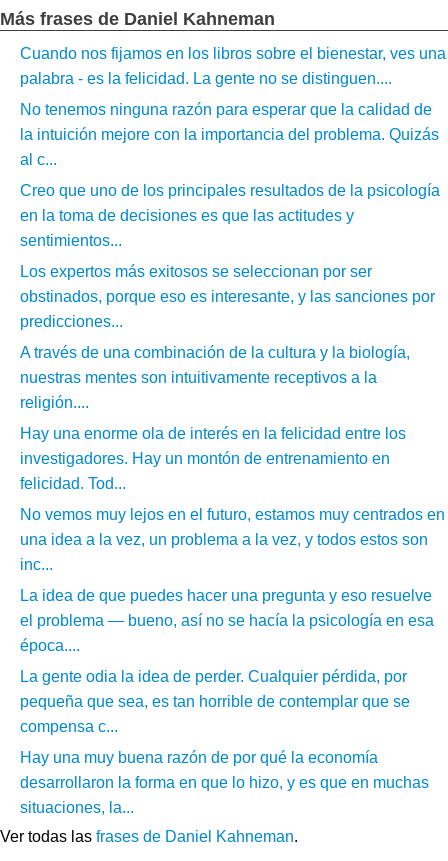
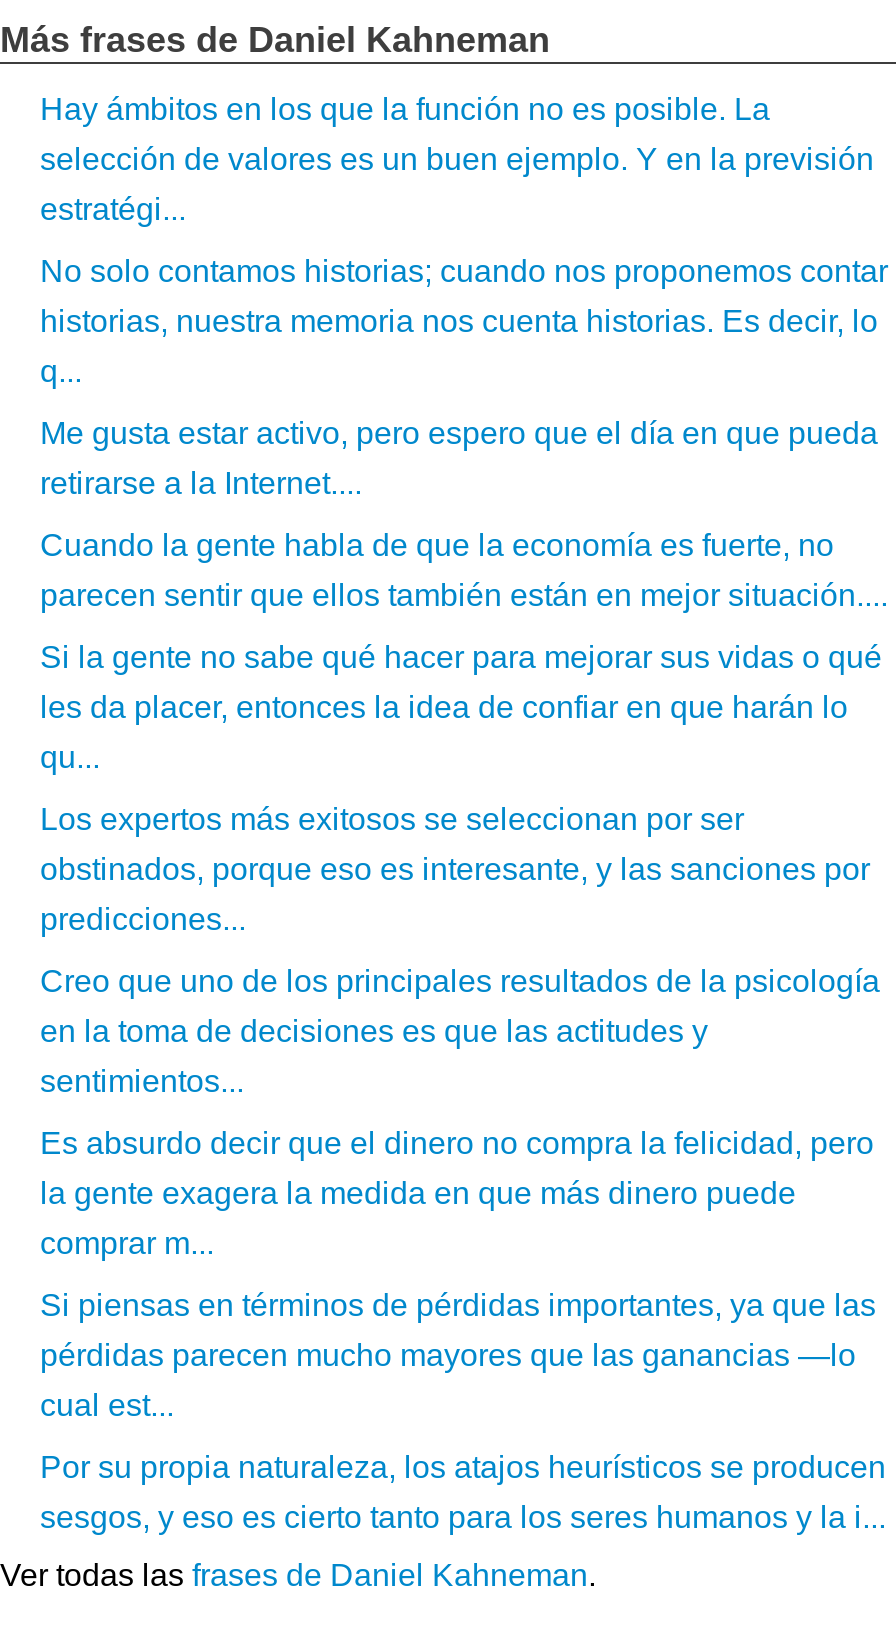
[20,45,446,168] Cuando nos fijamos en los libros sobre el bienestar, ves una | palabra - es la felicidad. La gente no se distinguen.... | No tenemos ninguna razón para esperar que la calidad de | la intuición mejore con la importancia del problema. Quizás | al c... -> [40,92,888,774] Hay ámbitos en los que la función no es posible. La | selección de valores es un buen ejemplo. Y en la previsión | estratégi... | No solo contamos historias; cuando nos proponemos contar | historias, nuestra memoria nos cuenta historias. Es decir, lo | q... | Me gusta estar activo, pero espero que el día en que pueda | retirarse a la Internet.... | Cuando la gente habla de que la economía es fuerte, no | parecen sentir que ellos también están en mejor situación.... | Si la gente no sabe qué hacer para mejorar sus vidas o qué | les da placer, entonces la idea de confiar en que harán lo | qu...
moved [20,182,440,249] -> [40,964,880,1098]: Creo que uno de los principales resultados de la psicología | en la toma de decisiones es que las actitudes y | sentimientos...
moved [20,263,435,330] -> [40,802,870,936]: Los expertos más exitosos se seleccionan por ser | obstinados, porque eso es interesante, y las sanciones por | predicciones...
[20,344,445,816] A través de una combinación de la cultura y la biología, | nuestras mentes son intuitivamente receptivos a la | religión.... | Hay una enorme ola de interés en la felicidad entre los | investigadores. Hay un montón de entrenamiento en | felicidad. Tod... | No vemos muy lejos en el futuro, estamos muy centrados en | una idea a la vez, un problema a la vez, y todos estos son | inc... | La idea de que puedes hacer una pregunta y eso resuelve | el problema — bueno, así no se hacía la psicología en esa | época.... | La gente odia la idea de perder. Cualquier pérdida, por | pequeña que sea, es tan horrible de contemplar que se | compensa c... | Hay una muy buena razón de por qué la economía | desarrollaron la forma en que lo hizo, y es que en muchas | situaciones, la... -> [40,1126,886,1534] Es absurdo decir que el dinero no compra la felicidad, pero | la gente exagera la medida en que más dinero puede | comprar m... | Si piensas en términos de pérdidas importantes, ya que las | pérdidas parecen mucho mayores que las ganancias —lo | cual est... | Por su propia naturaleza, los atajos heurísticos se producen | sesgos, y eso es cierto tanto para los seres humanos y la i...

